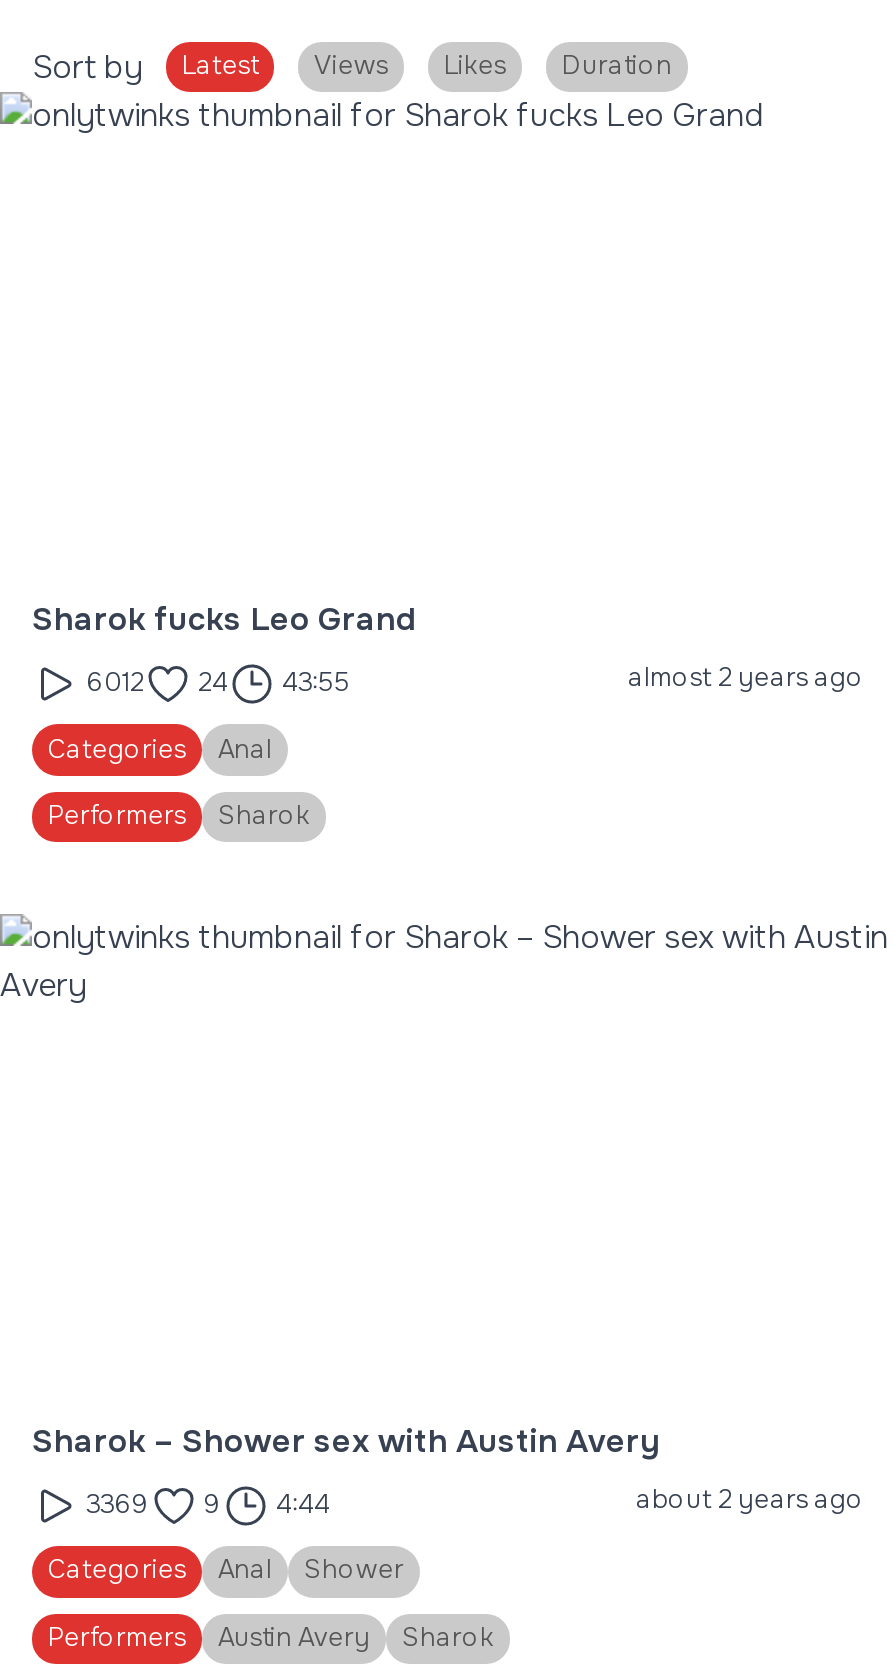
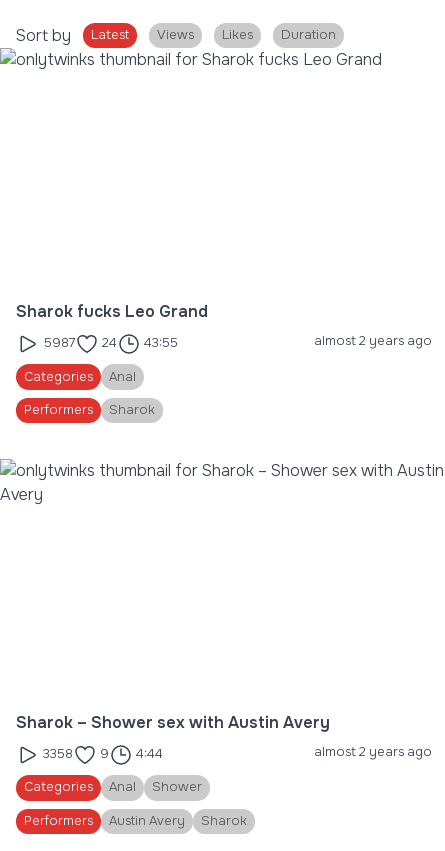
[80,668,350,700] 6012 24 43:55 -> [40,336,178,352] 5987 24 43:55
[80,1489,330,1521] 3369 9 4:44 -> [40,746,163,762] 3358 9 4:44
[636,1484,864,1516] about 2 years ago -> [314,744,432,760] almost 2 years ago

